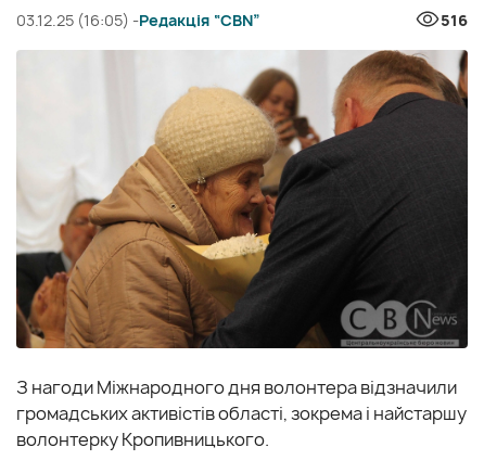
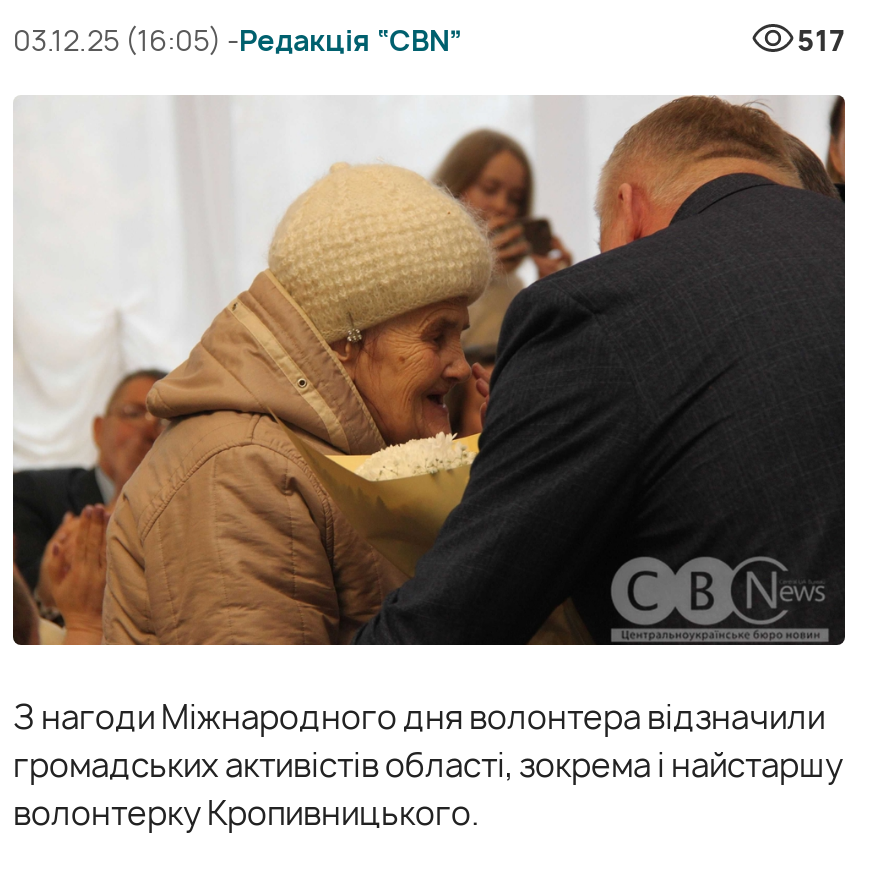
[441,9,468,30] 516 -> [797,20,845,58] 517

